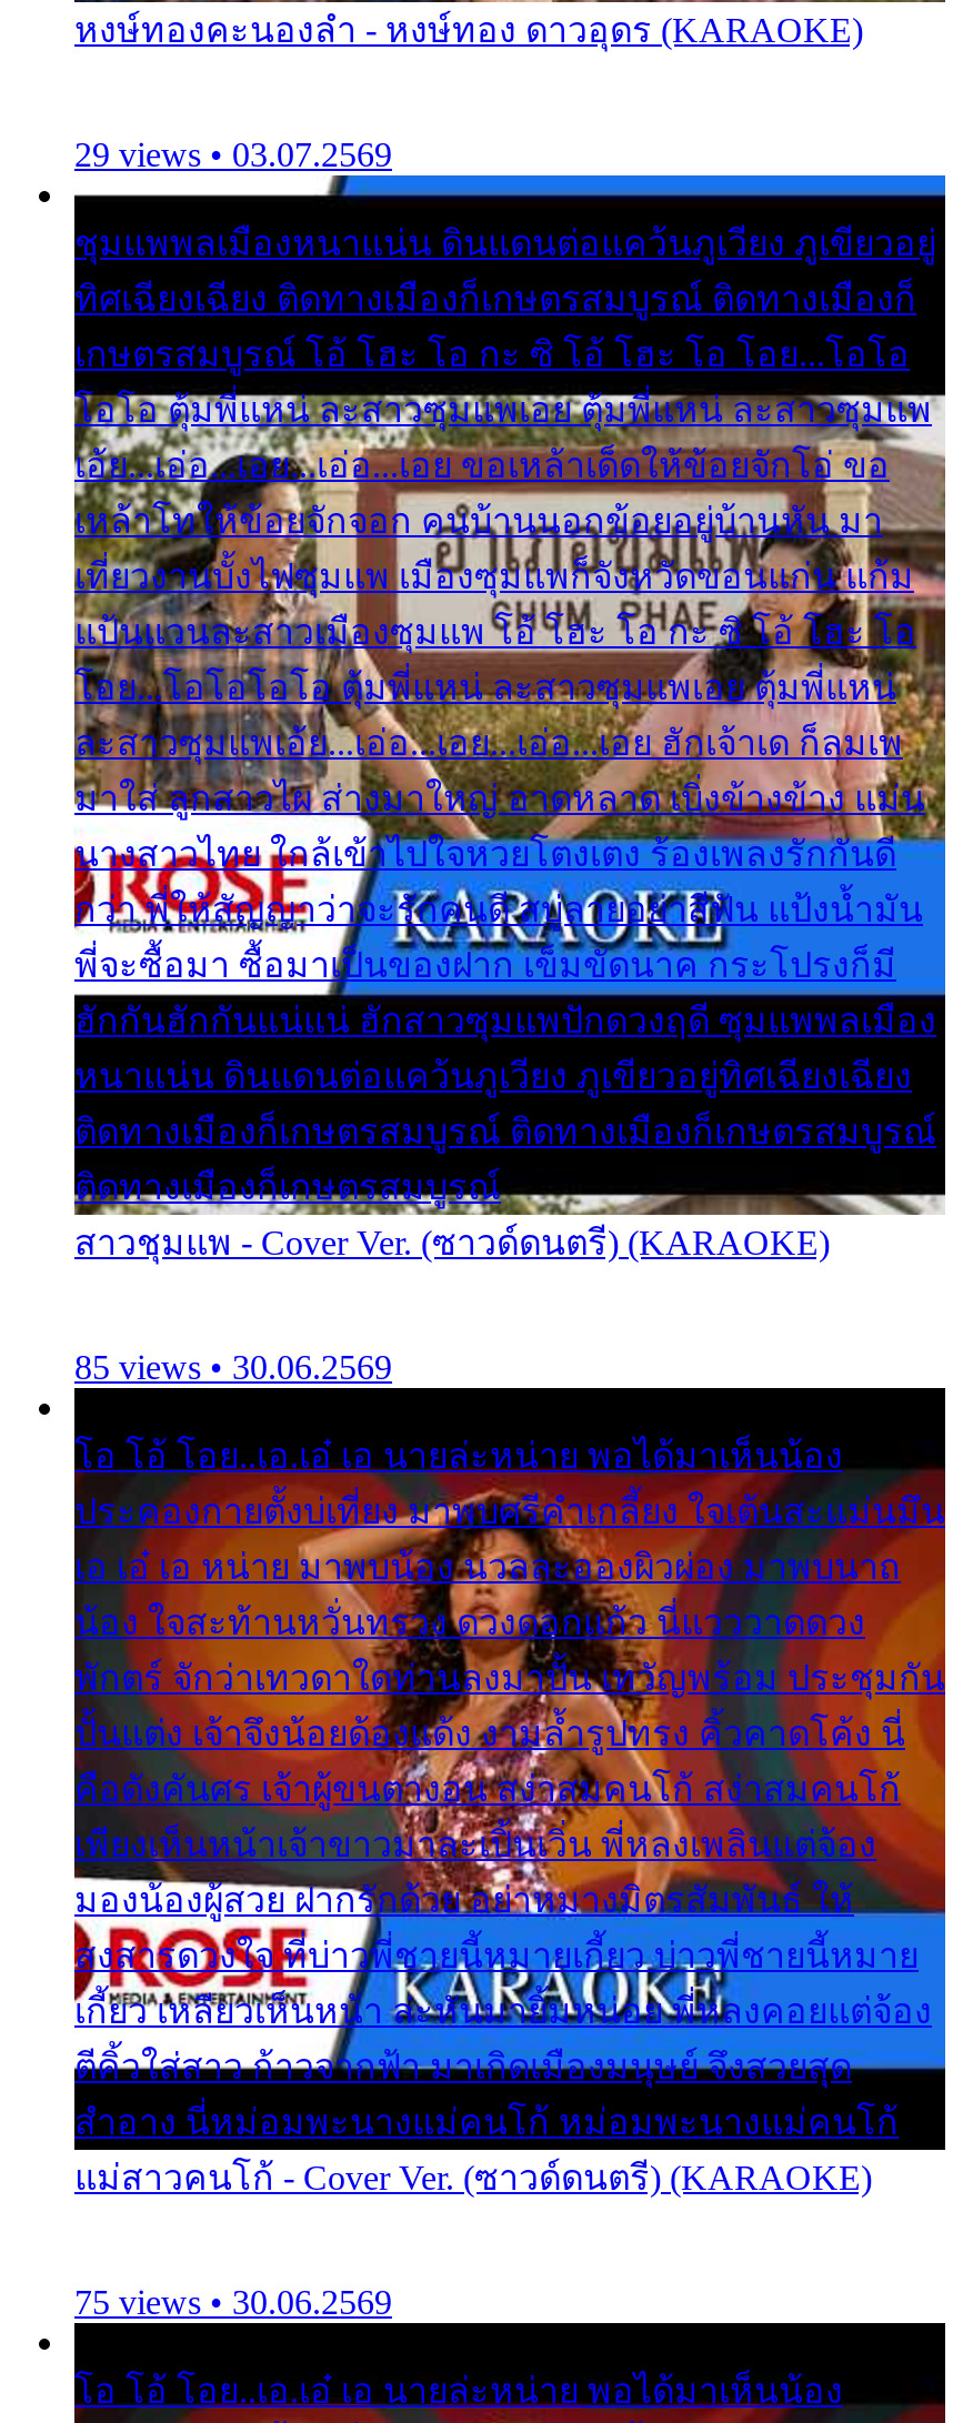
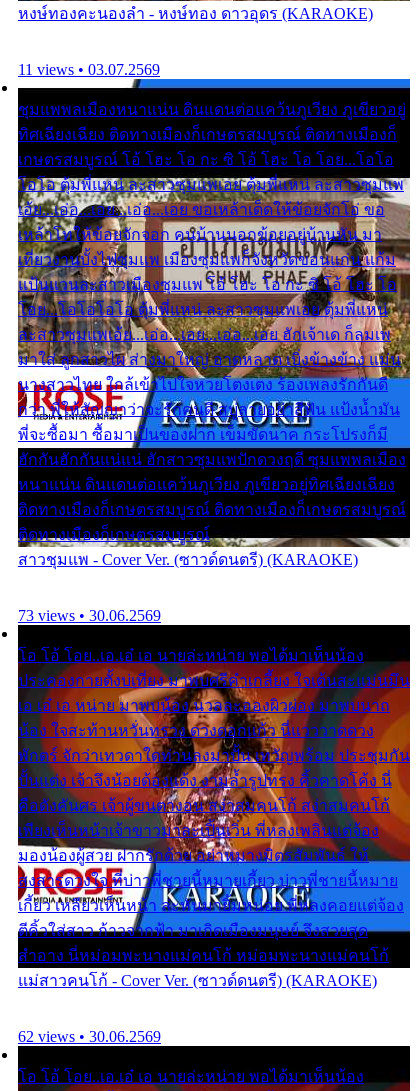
[74,135,392,173] 29 views • 03.07.2569 -> [18,61,160,78] 11 views • 03.07.2569
[74,1348,392,1385] 85 views • 30.06.2569 -> [18,607,161,624] 73 views • 30.06.2569
[74,2283,392,2320] 75 views • 30.06.2569 -> [18,1028,161,1045] 62 views • 30.06.2569

